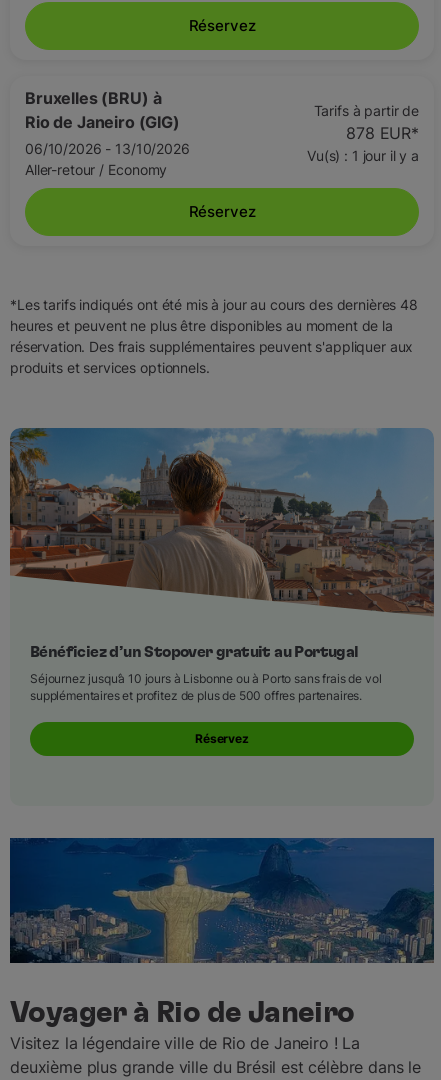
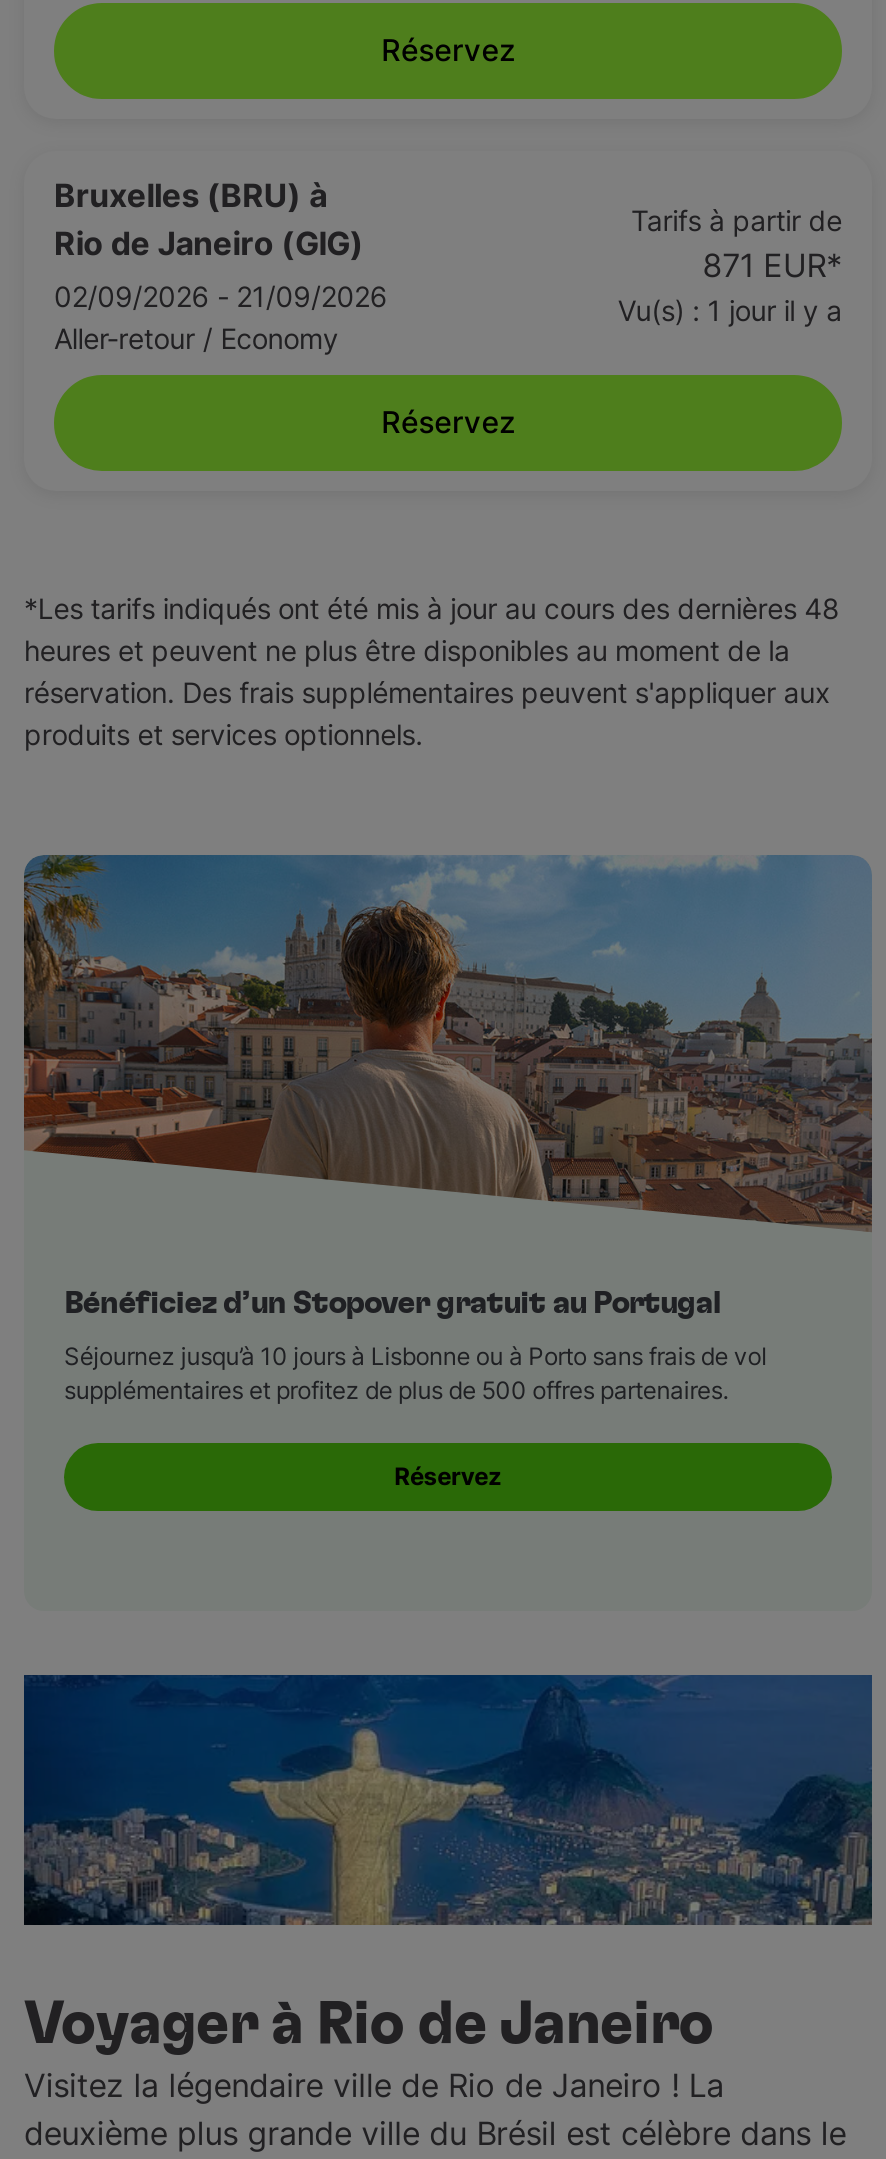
[346,123,419,143] 878 EUR* -> [702,245,842,285] 871 EUR*
[25,140,190,157] 06/10/2026 - 13/10/2026 -> [54,279,388,313] 02/09/2026 - 21/09/2026

